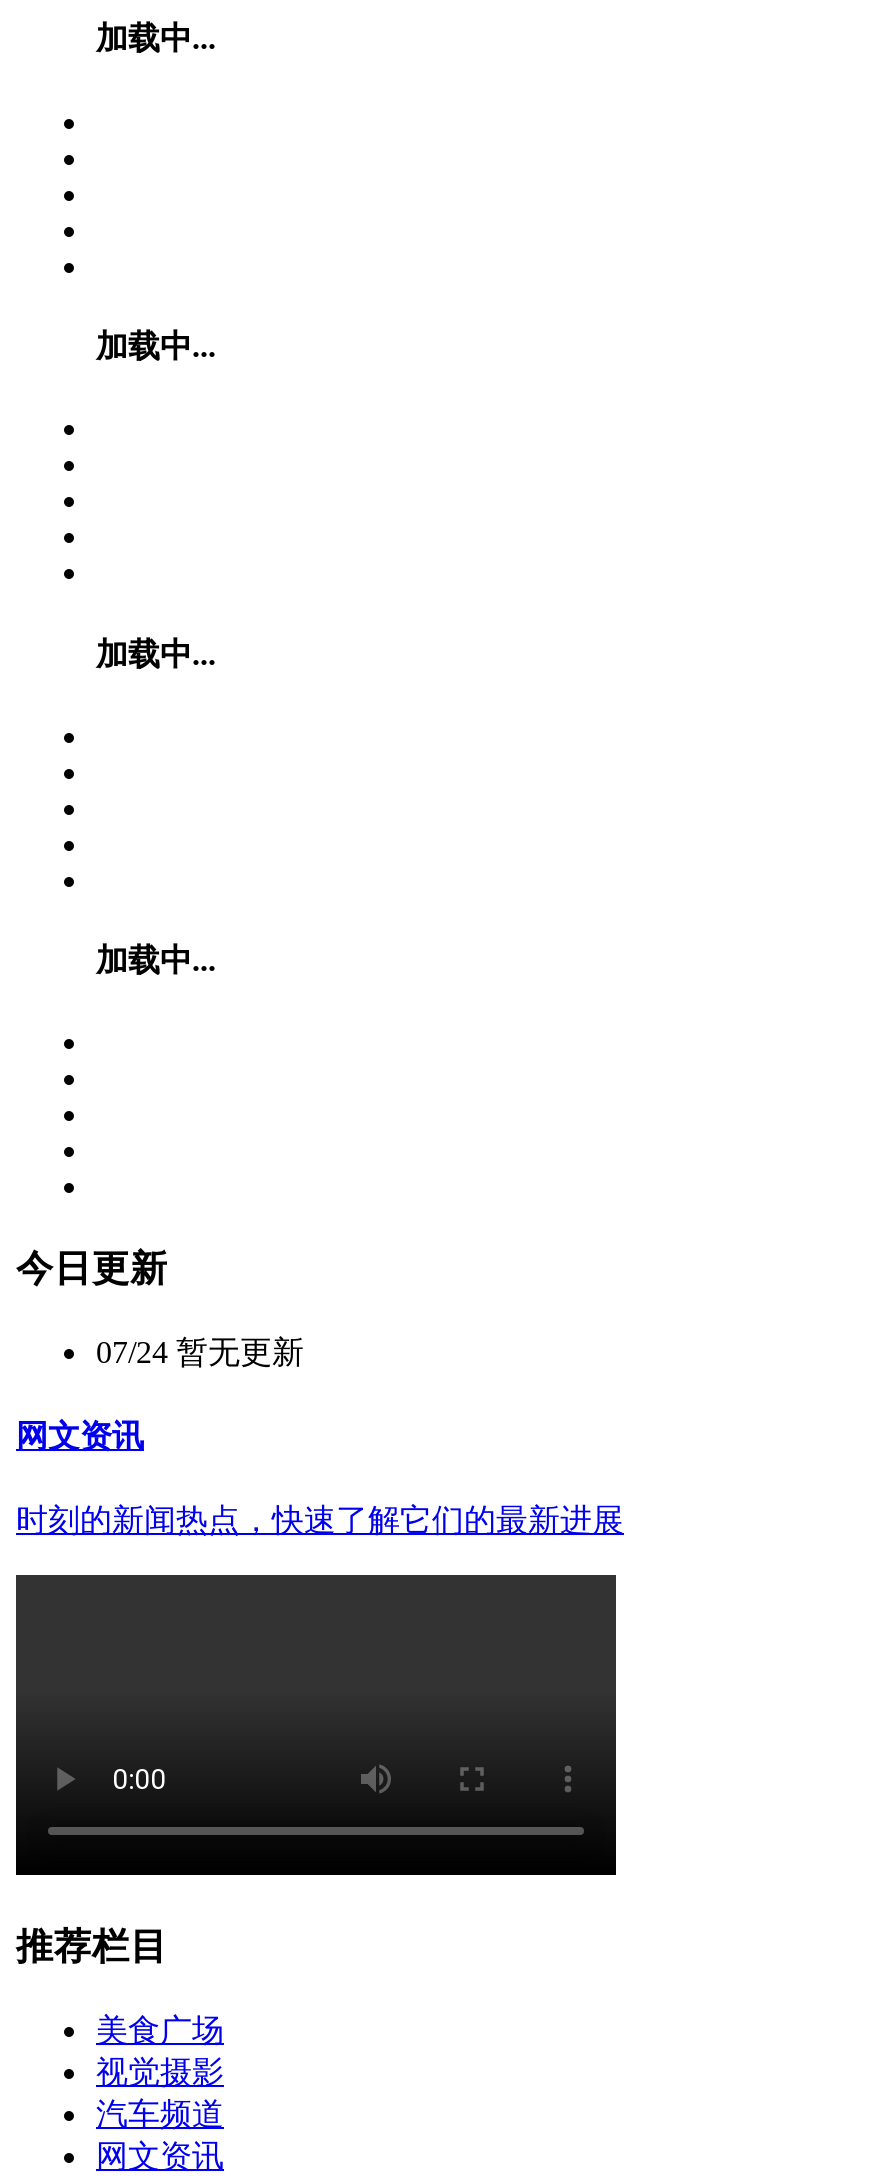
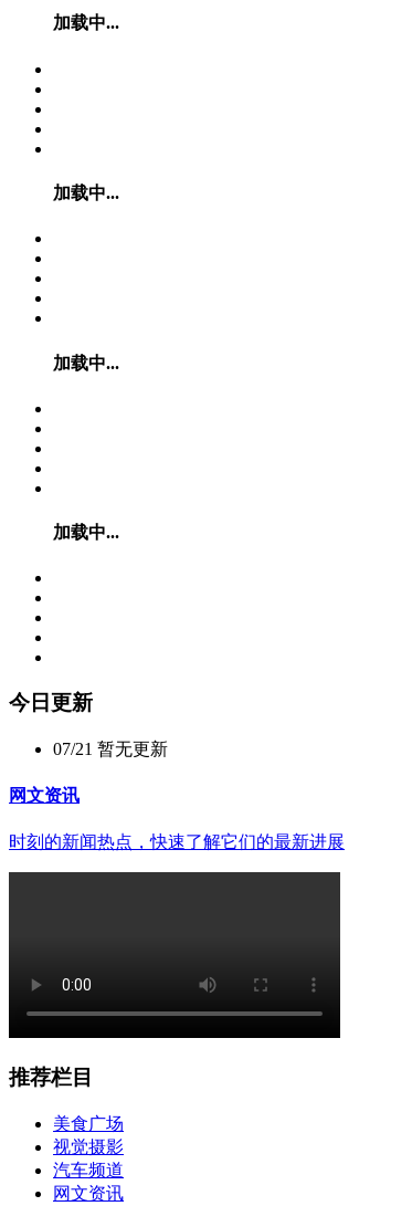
[96,1335,304,1369] 07/24 暂无更新 -> [53,739,168,758] 07/21 暂无更新

